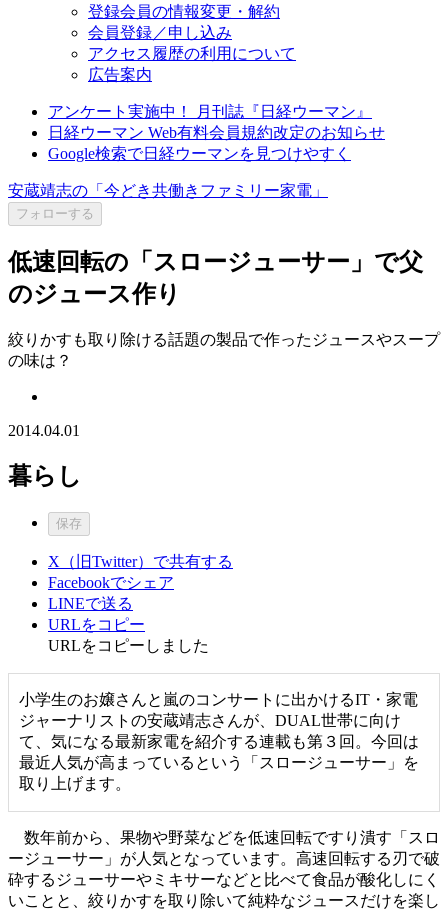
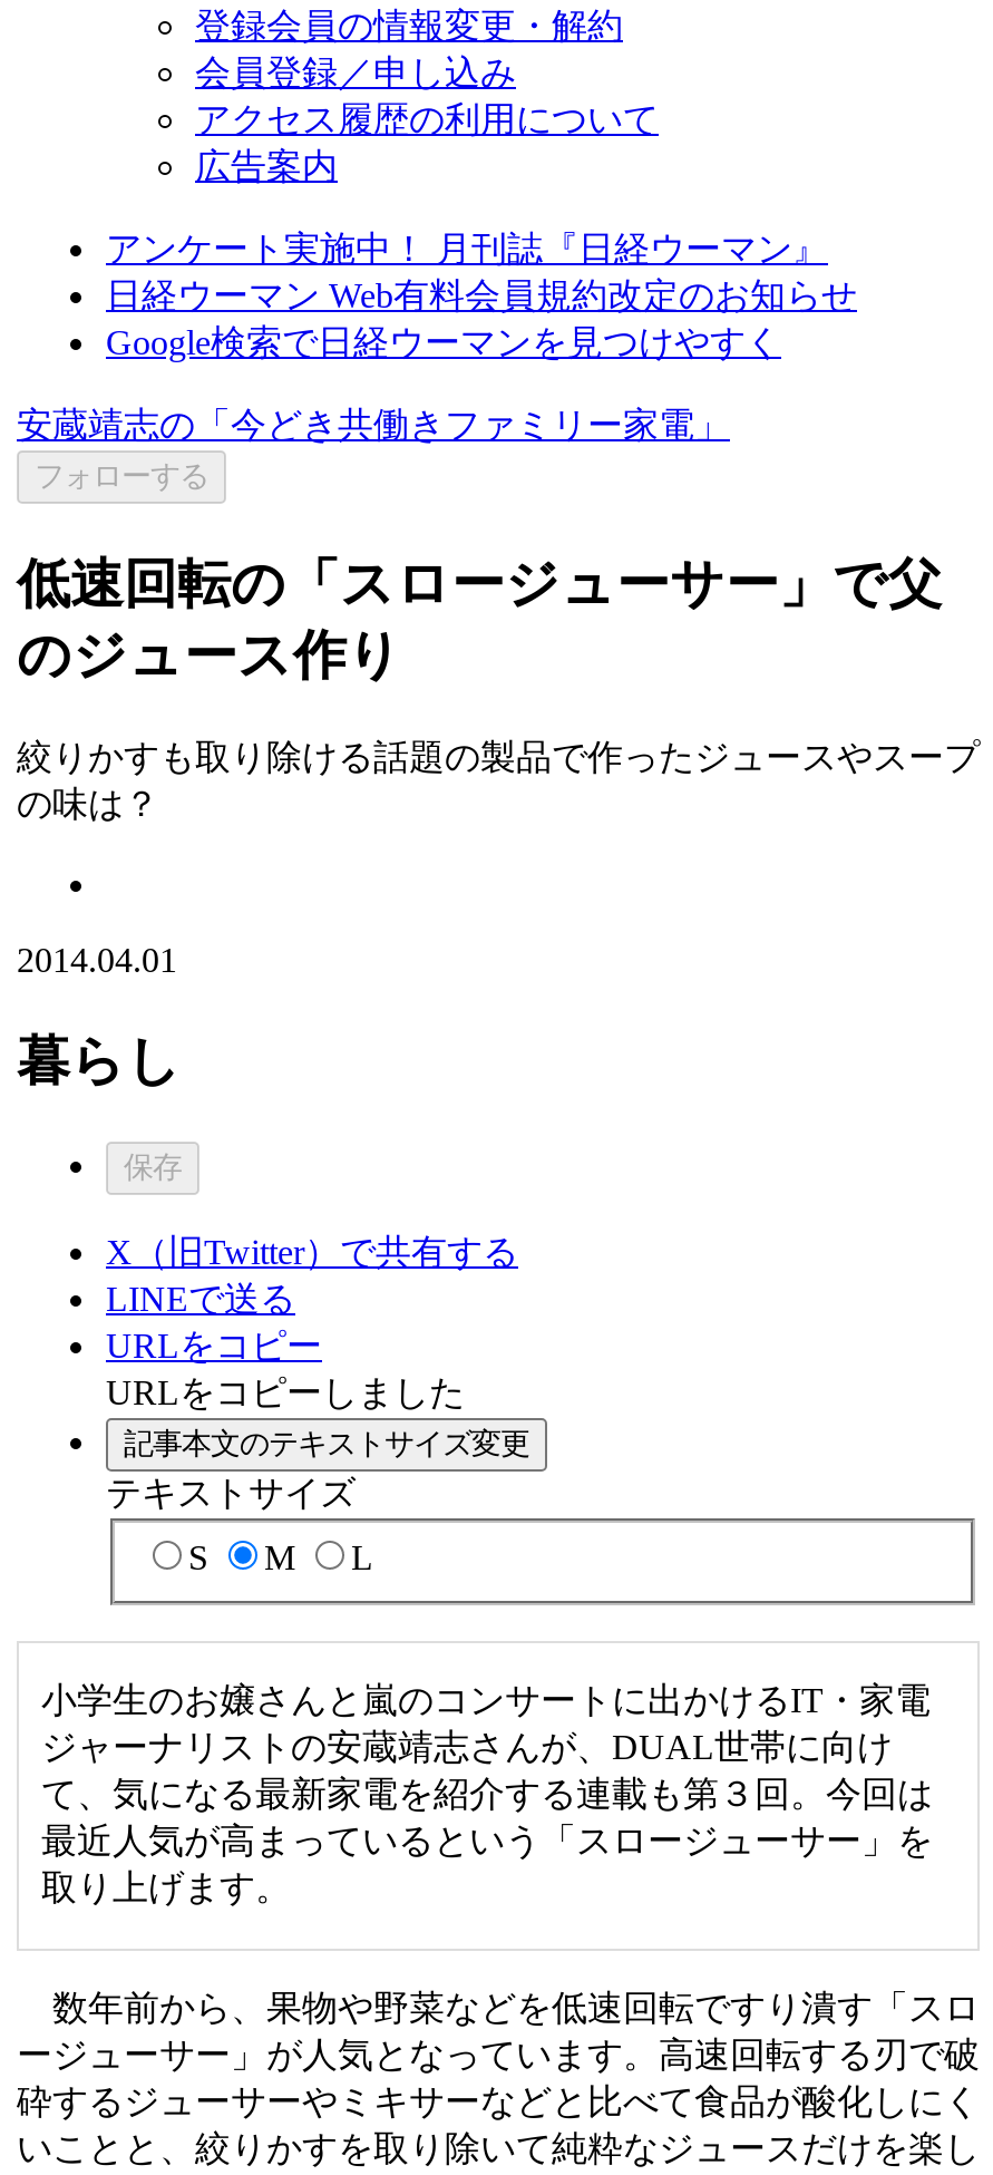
[48,574,174,591] Facebookでシェア -> none
moved [48,595,209,654] -> [106,1279,465,1410]: LINEで送る | URLをコピー | URLをコピーしました
none -> [106,1426,529,1577] 記事本文のテキストサイズ変更 | テキストサイズ | S | M | L

